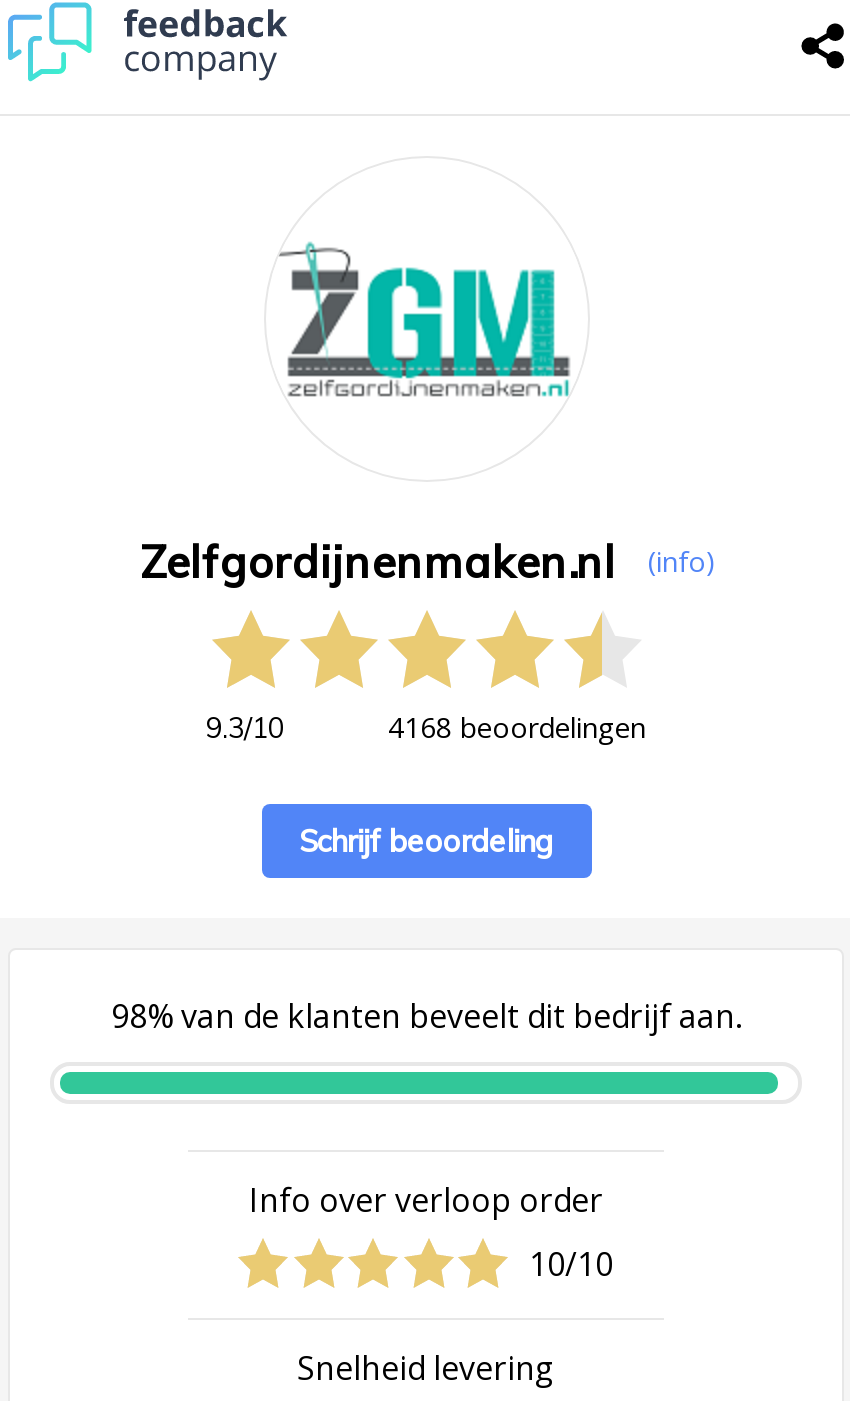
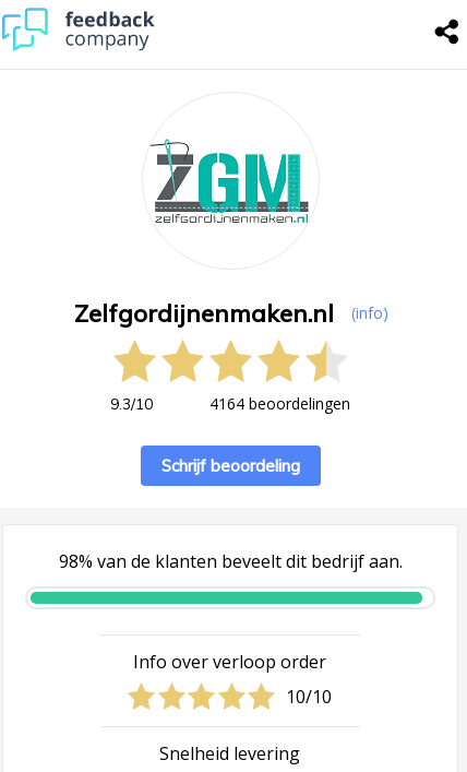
[388,709,646,747] 4168 beoordelingen -> [209,393,350,414] 4164 beoordelingen

